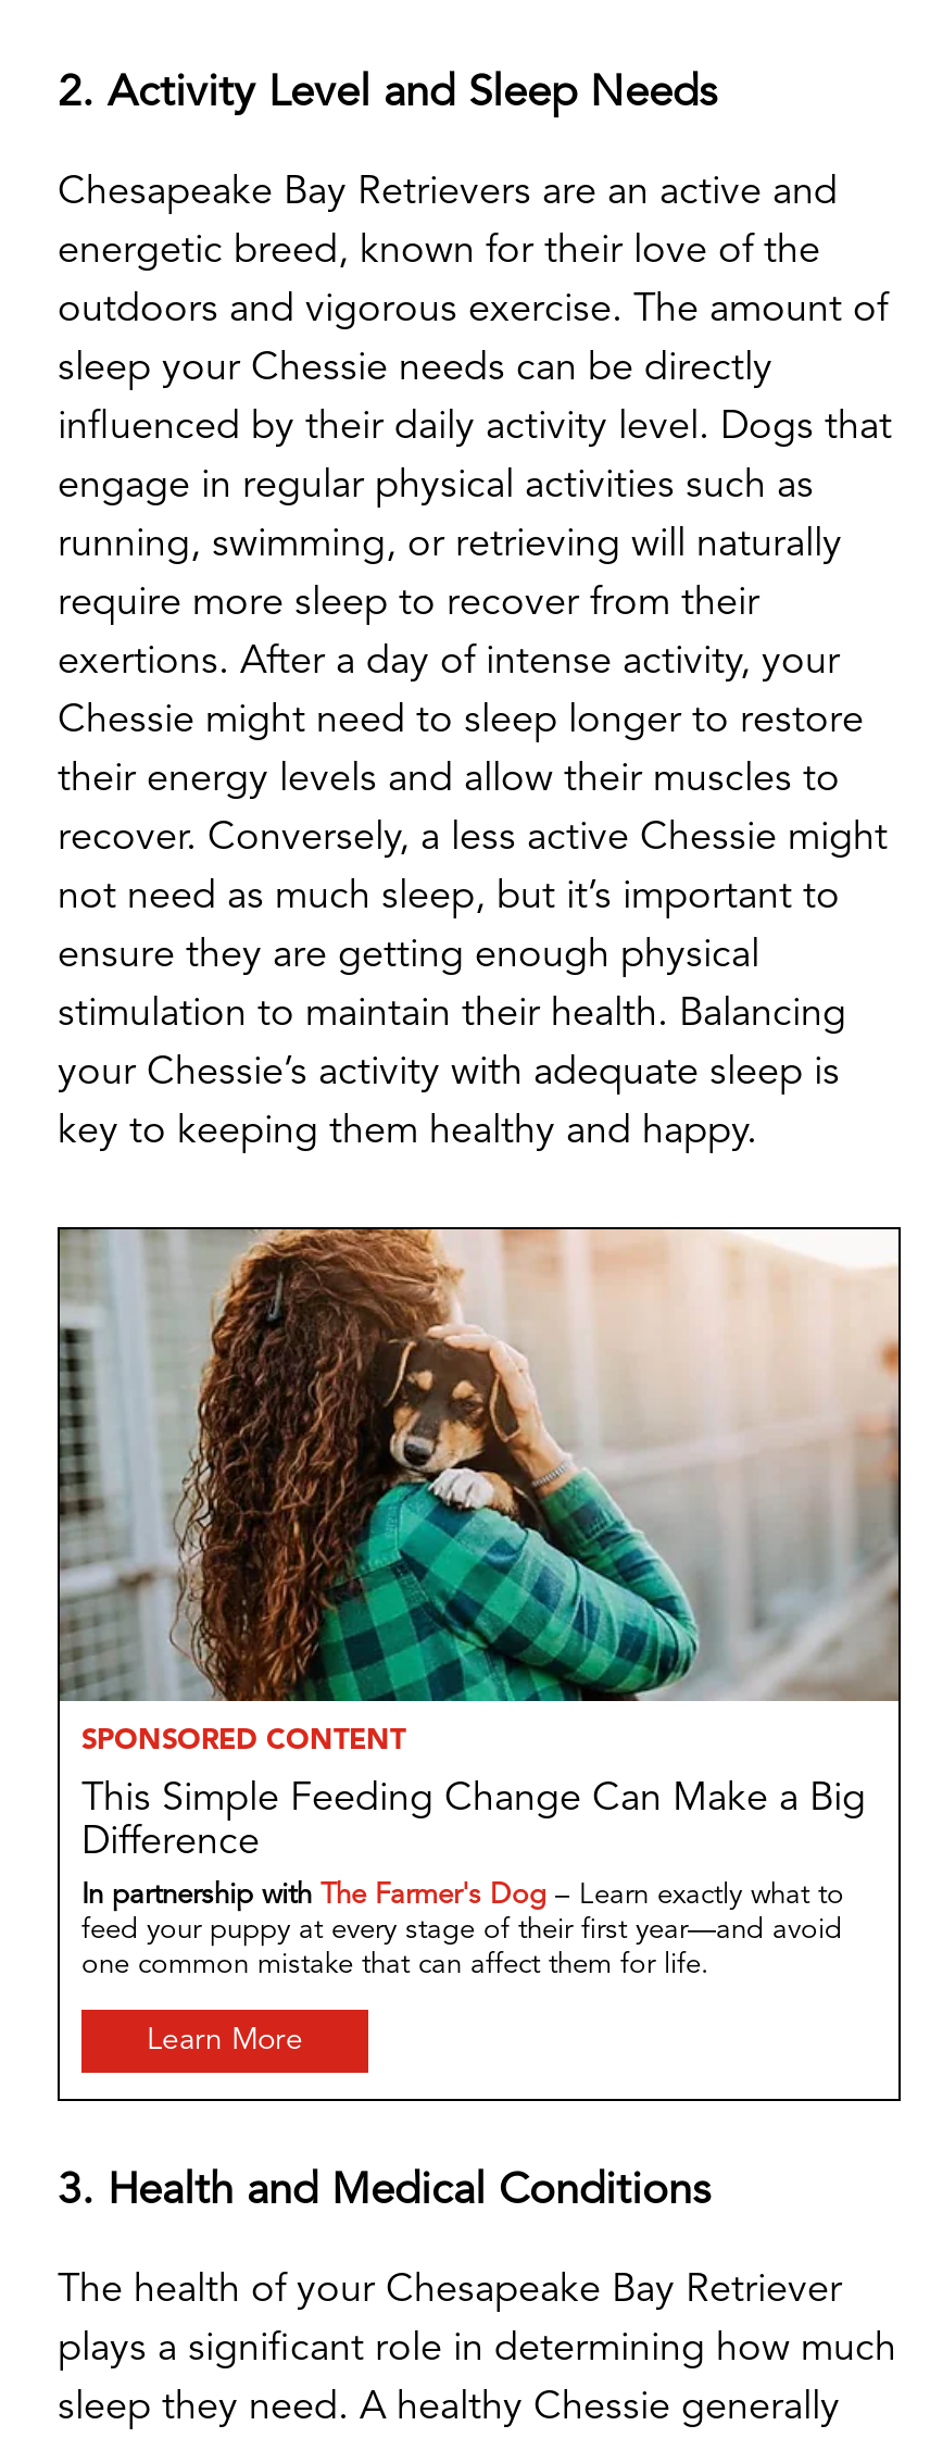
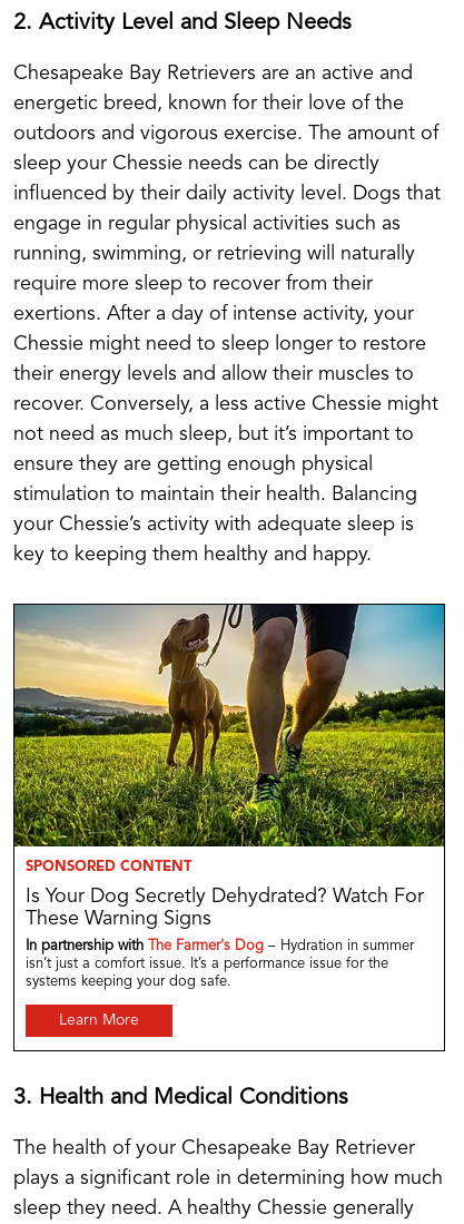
[58,1227,901,1861] [image] | This Simple Feeding Change Can Make a Big | Difference -> [13,604,445,929] [image] | Is Your Dog Secretly Dehydrated? Watch For | These Warning Signs
[81,1881,844,1979] In partnership with The Farmer's Dog – Learn exactly what to | feed your puppy at every stage of their first year—and avoid | one common mistake that can affect them for life. -> [26,939,414,989] In partnership with The Farmer's Dog – Hydration in summer | isn’t just a comfort issue. It’s a performance issue for the | systems keeping your dog safe.

